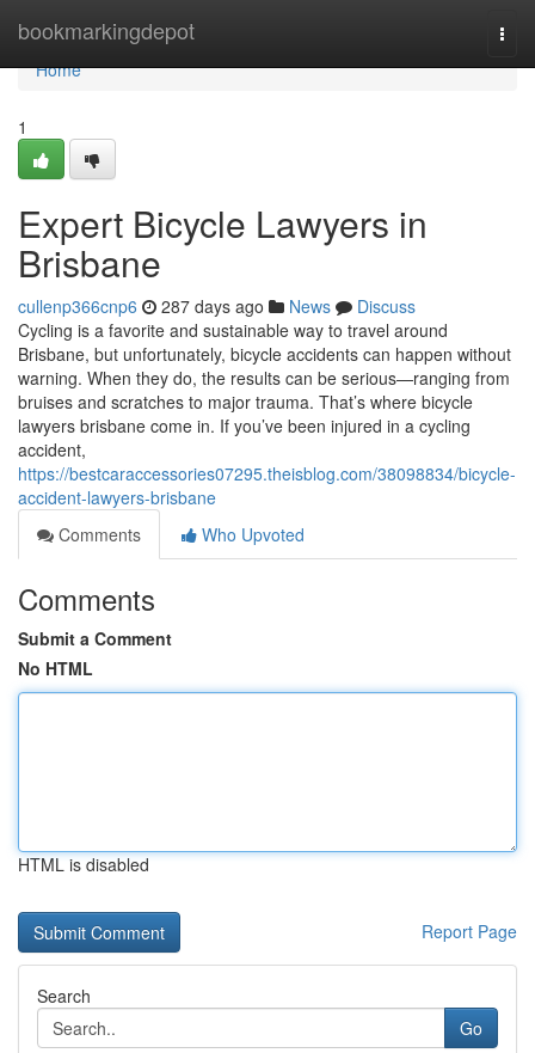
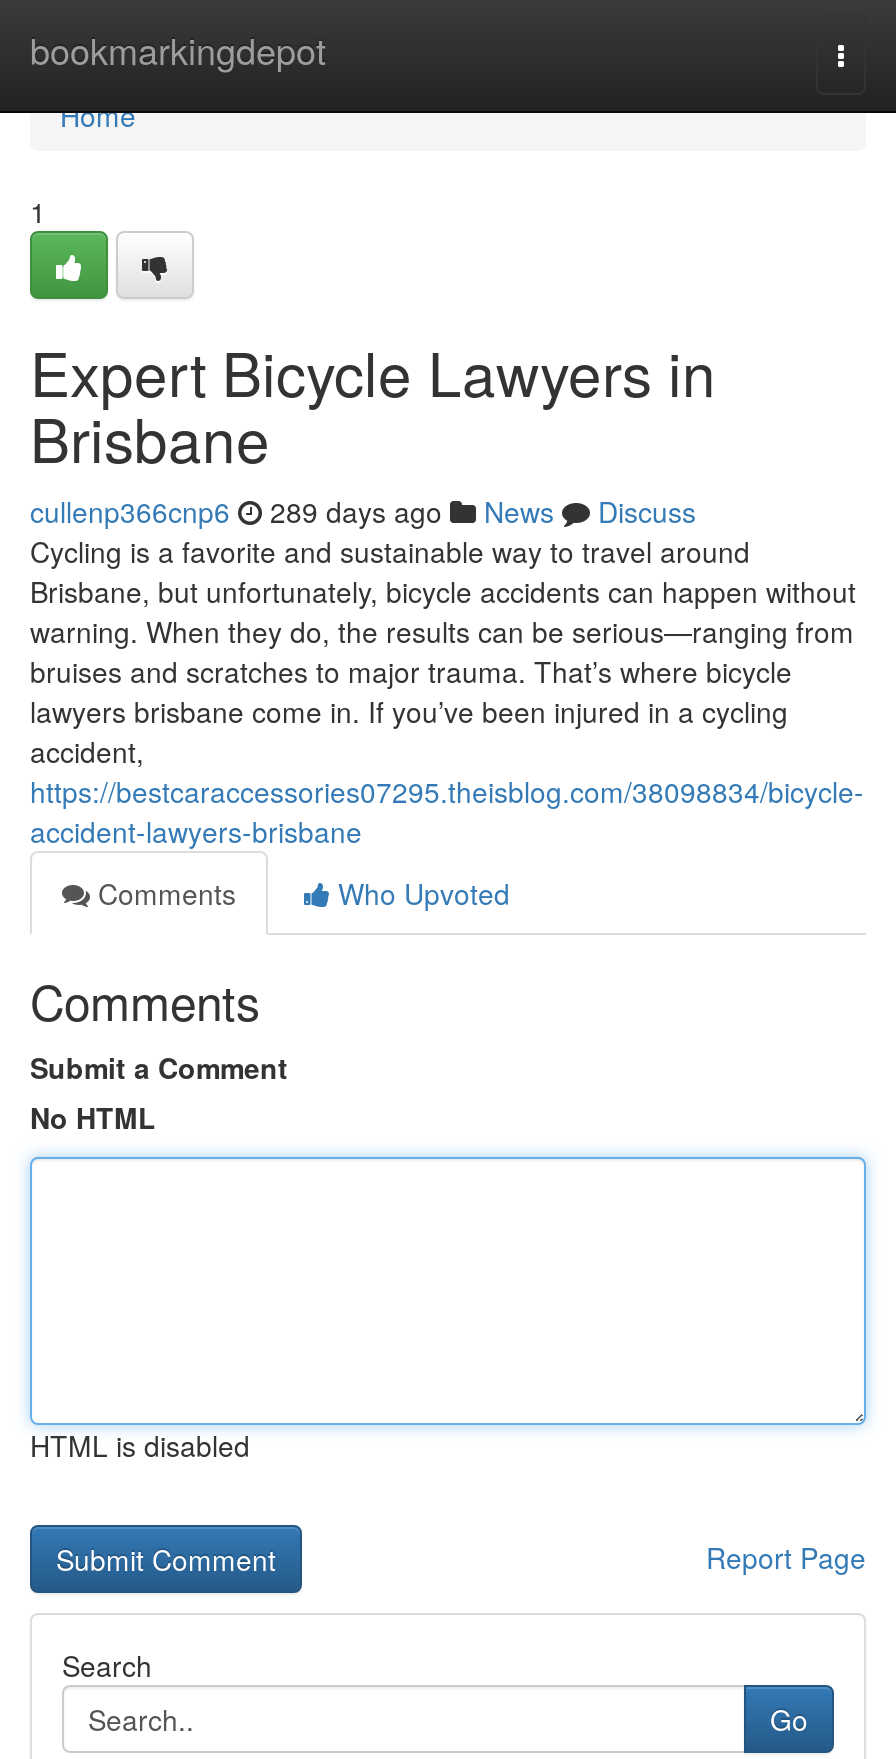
[18,294,416,318] cullenp366cnp6 287 days ago News Discuss -> [30,491,696,531] cullenp366cnp6 289 days ago News Discuss

